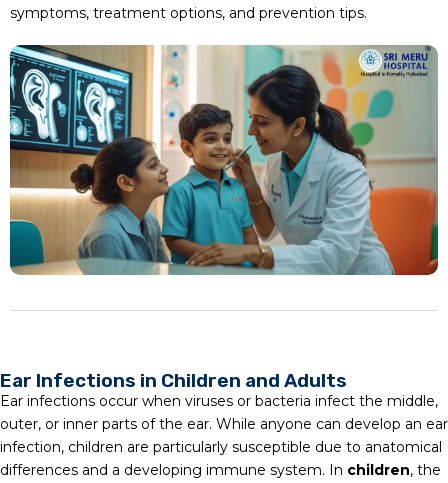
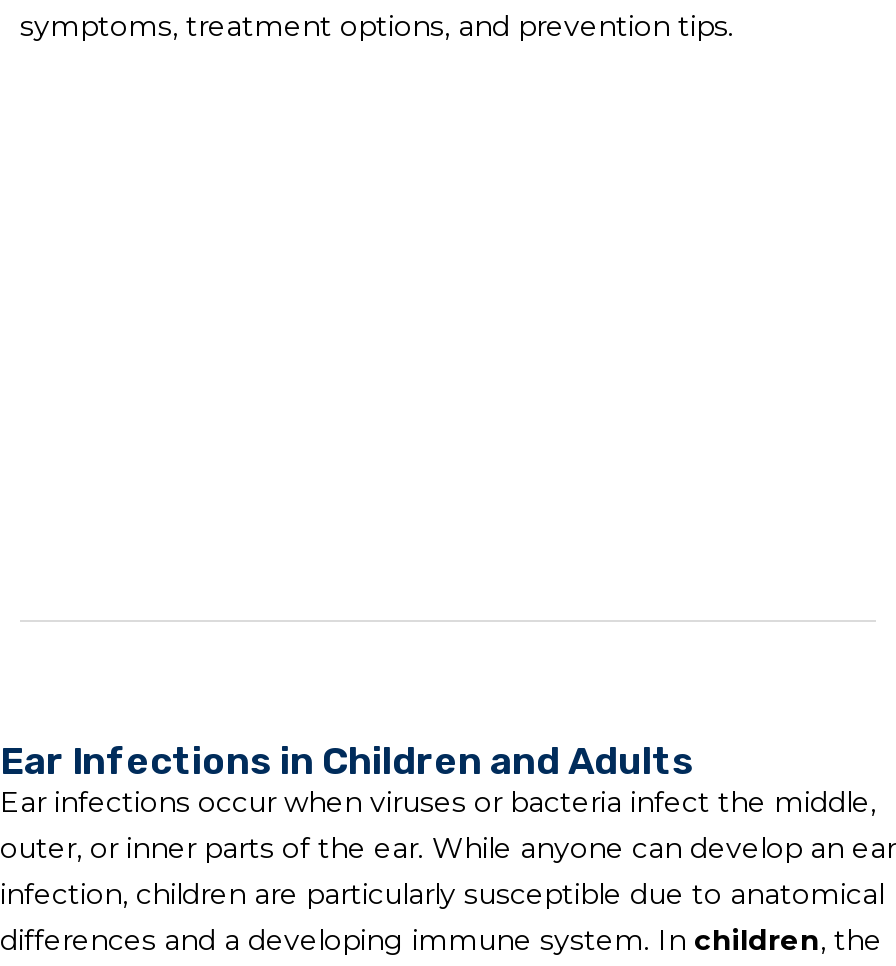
[9,44,439,276] [image] -> none

